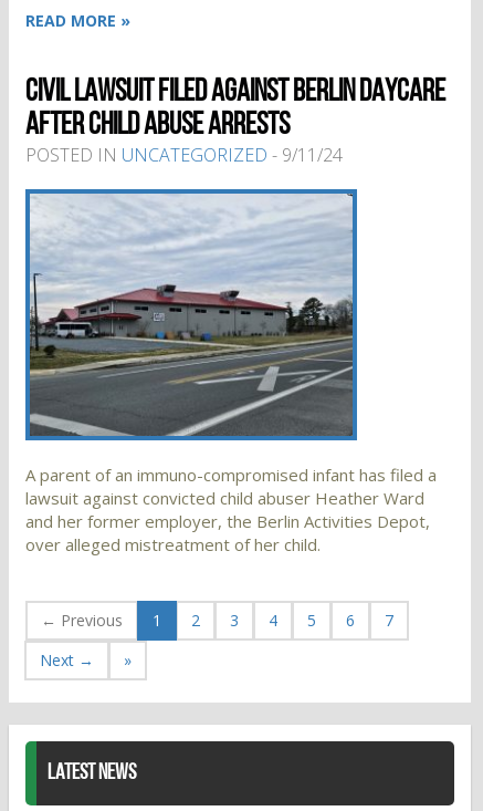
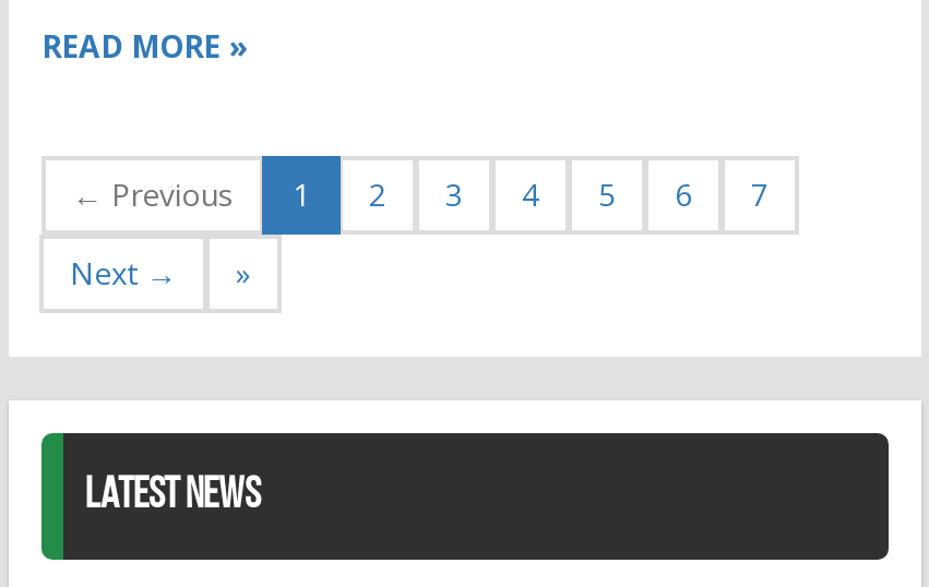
[25,78,445,167] CIVIL LAWSUIT FILED AGAINST BERLIN DAYCARE | AFTER CHILD ABUSE ARRESTS | POSTED IN UNCATEGORIZED - 9/11/24 -> none
[24,188,437,556] [image] | A parent of an immuno-compromised infant has filed a | lawsuit against convicted child abuser Heather Ward | and her former employer, the Berlin Activities Depot, | over alleged mistreatment of her child. -> none

